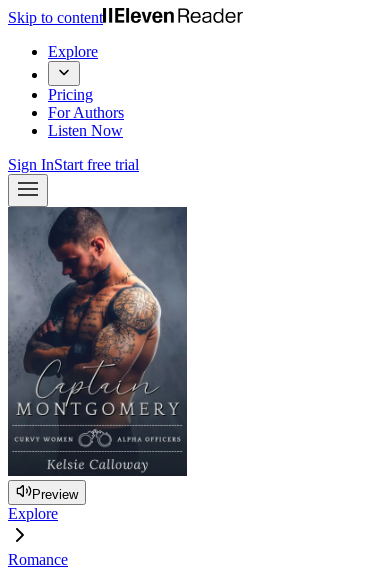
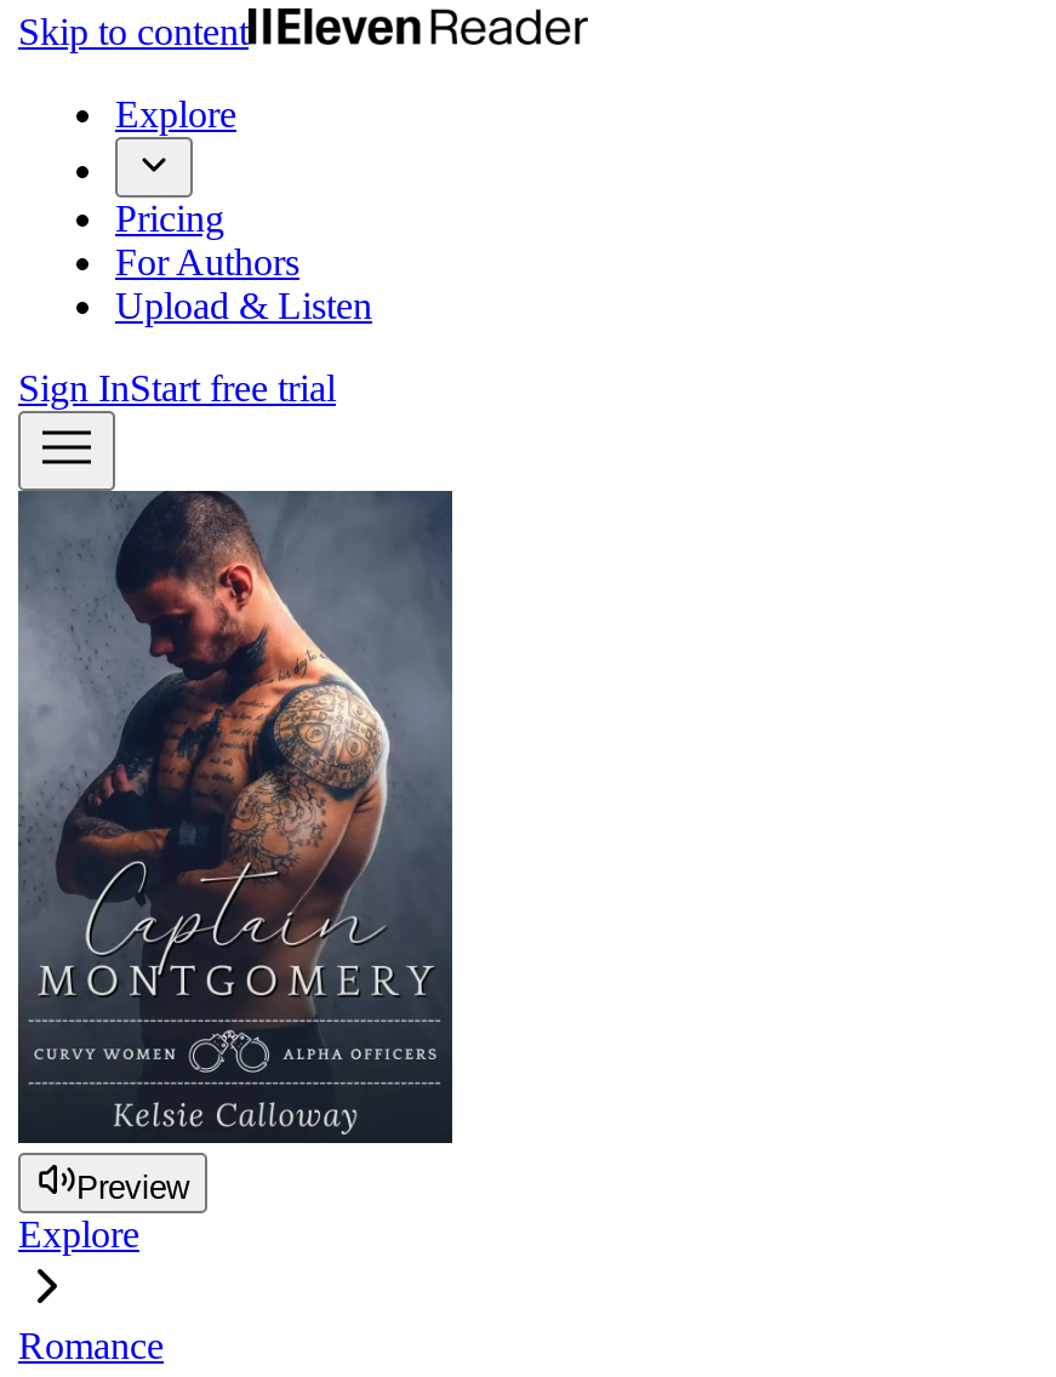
[48,122,123,139] Listen Now -> [115,285,372,326] Upload & Listen

